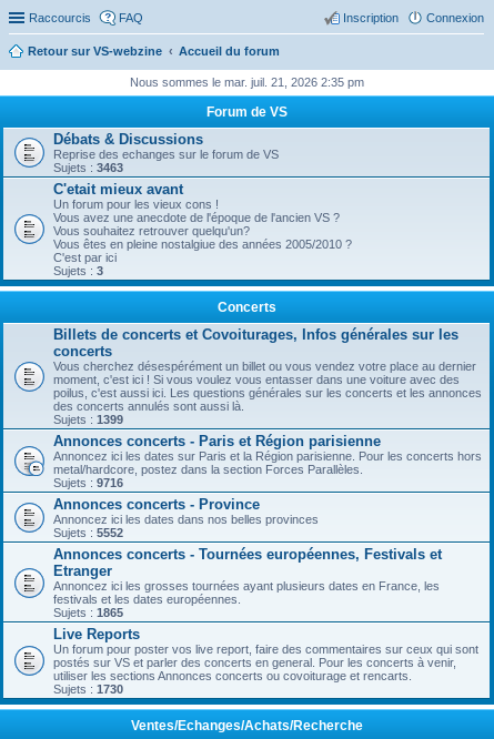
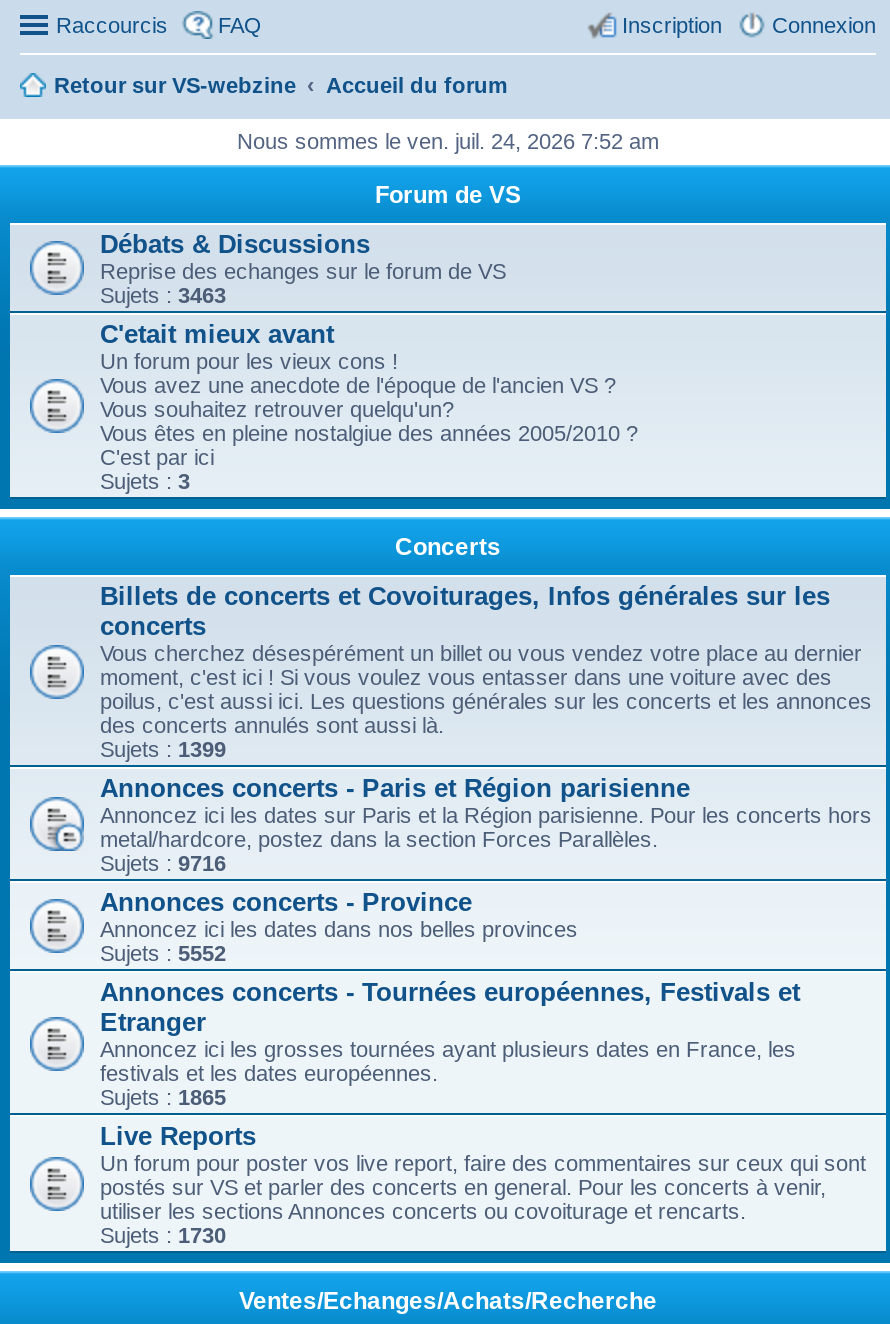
[129,75,364,89] Nous sommes le mar. juil. 21, 2026 2:35 pm -> [237,129,659,153] Nous sommes le ven. juil. 24, 2026 7:52 am

